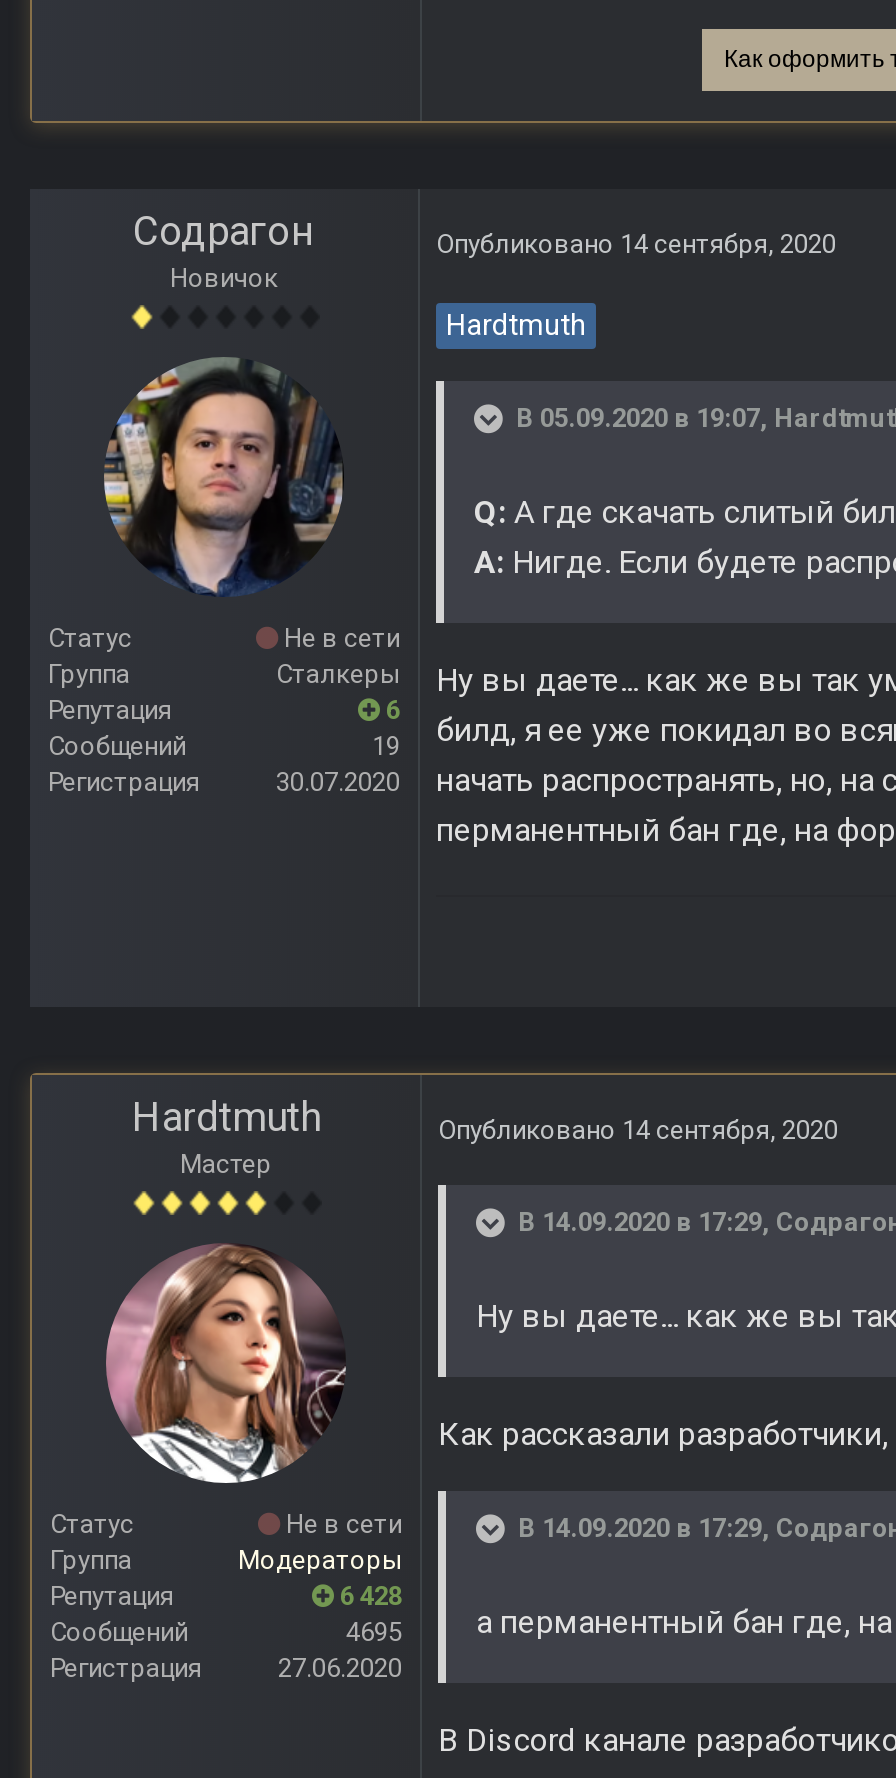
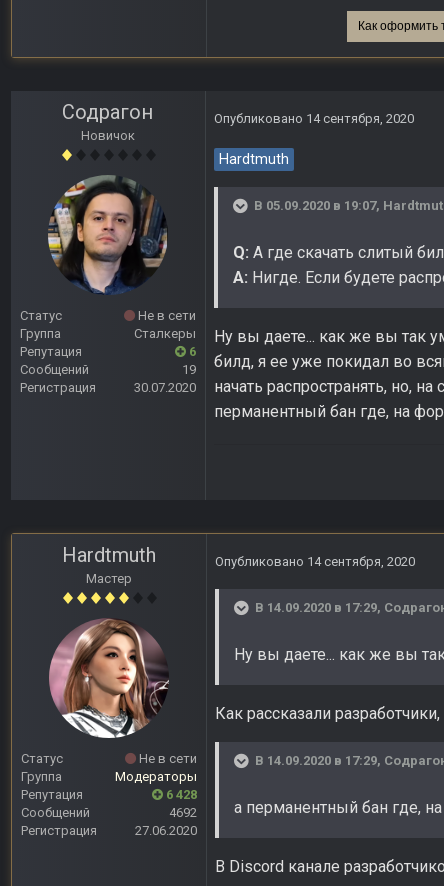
[346,1617,402,1647] 4695 -> [169,805,197,820] 4692

